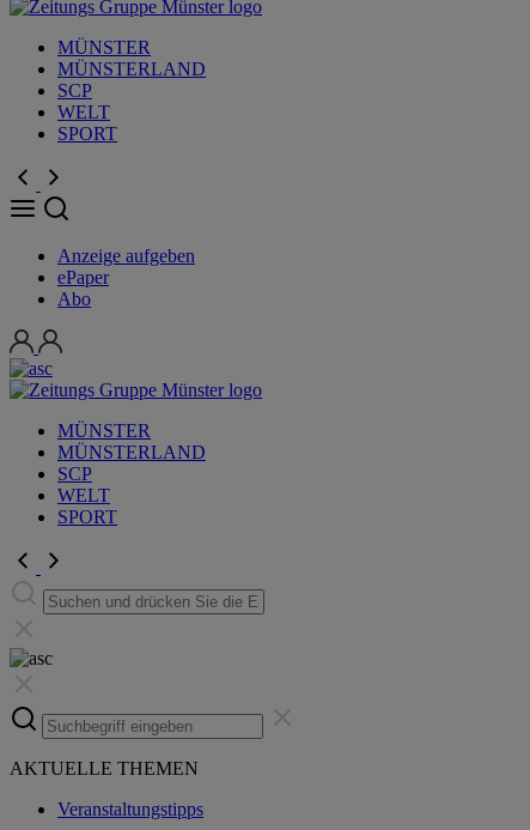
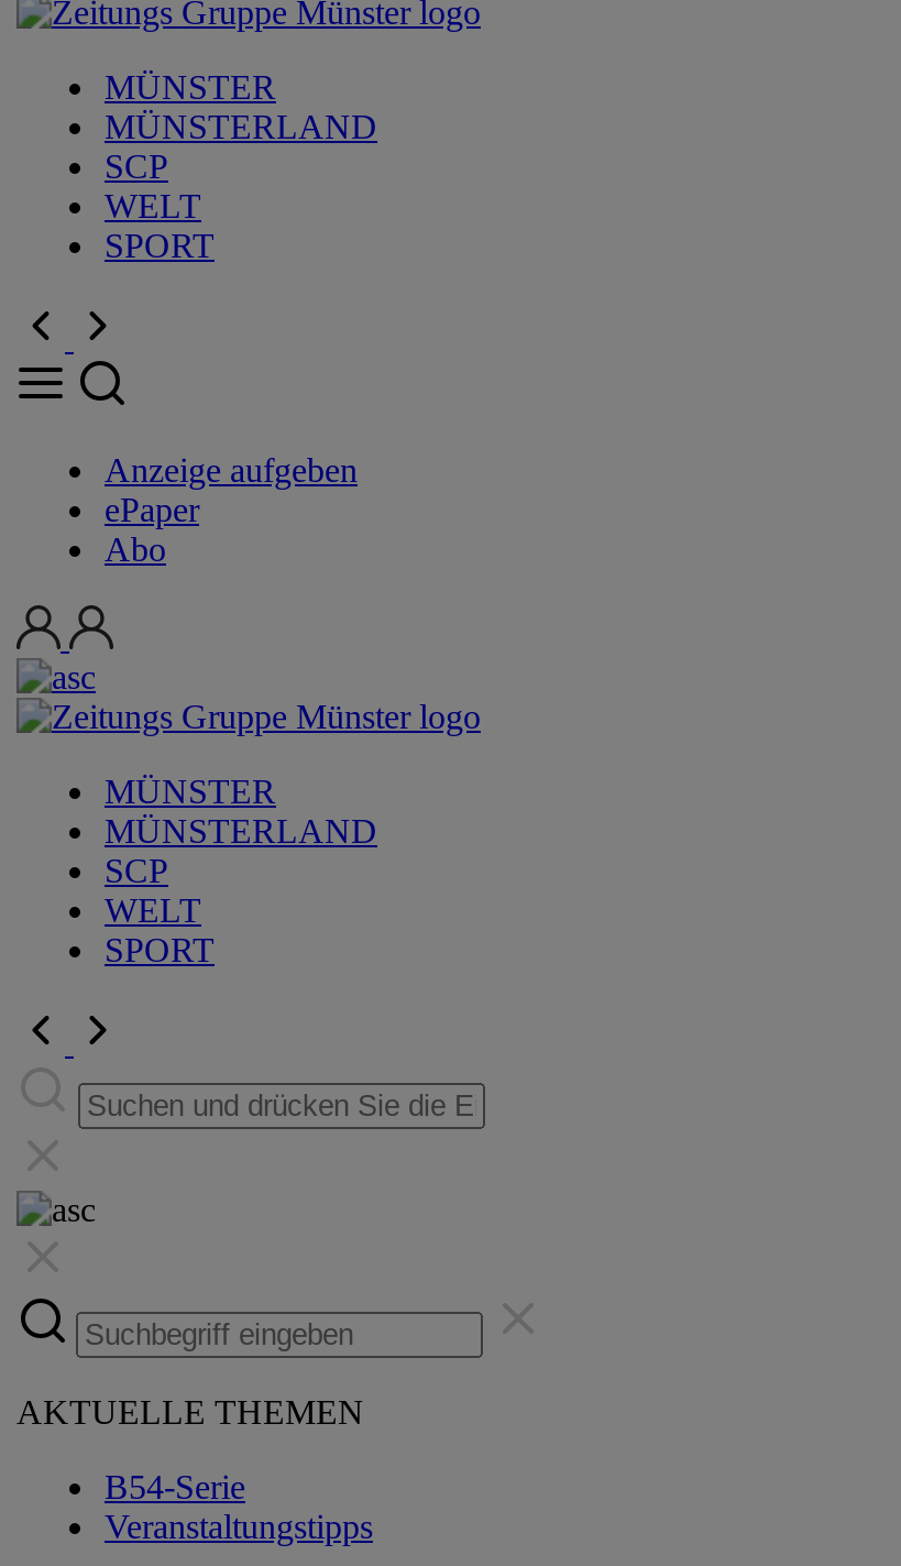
none -> [105,1468,245,1505] B54-Serie

